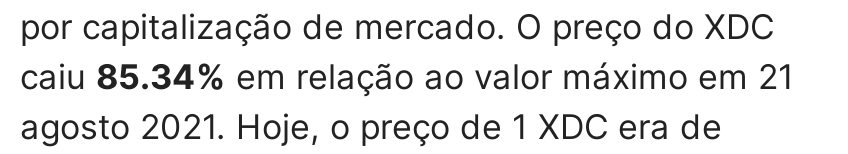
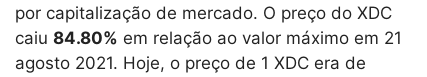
[20,56,794,96] caiu 85.34% em relação ao valor máximo em 21 -> [15,28,402,48] caiu 84.80% em relação ao valor máximo em 21

